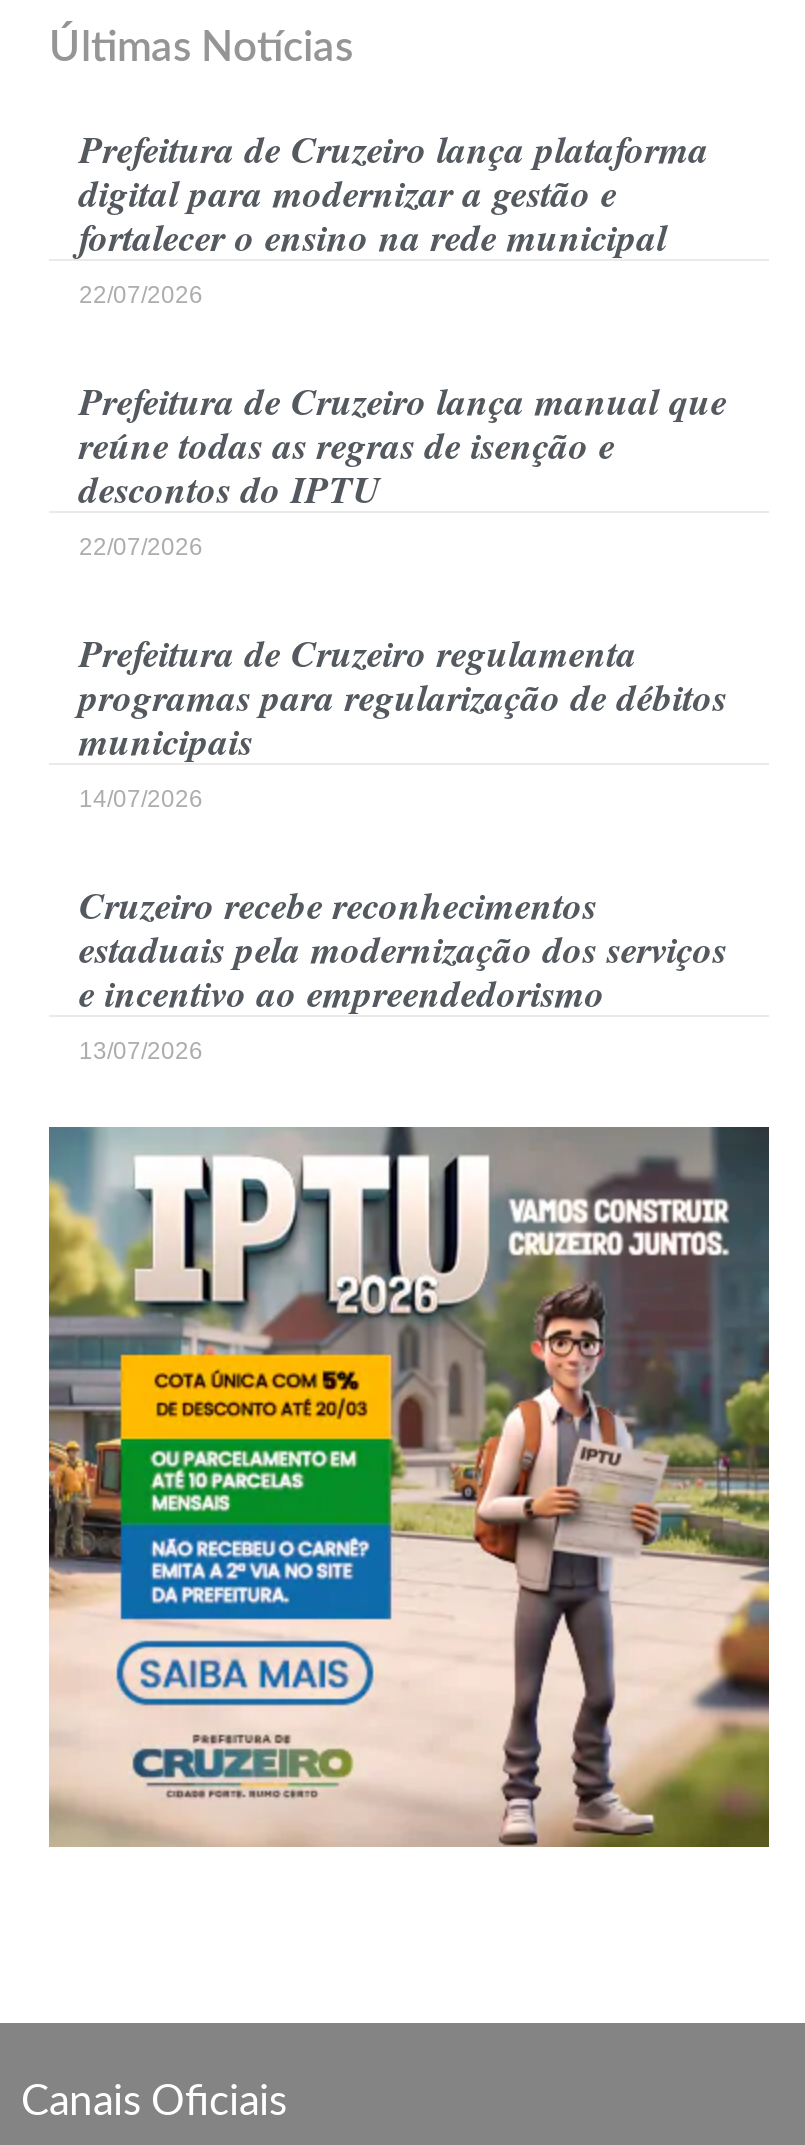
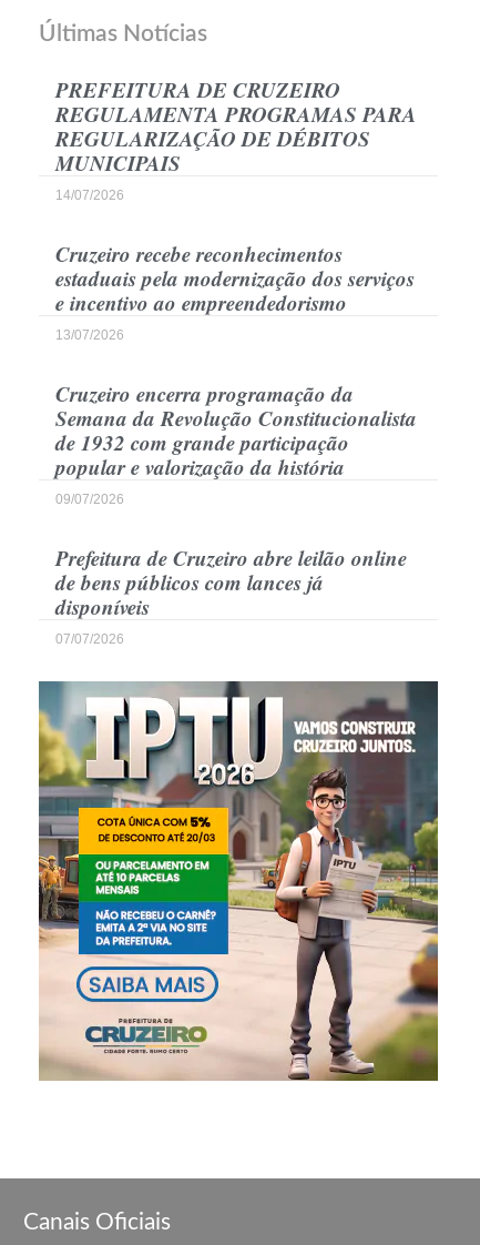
[79,121,727,767] Prefeitura de Cruzeiro lança plataforma | digital para modernizar a gestão e | fortalecer o ensino na rede municipal | 22/07/2026 | Prefeitura de Cruzeiro lança manual que | reúne todas as regras de isenção e | descontos do IPTU | 22/07/2026 | Prefeitura de Cruzeiro regulamenta | programas para regularização de débitos | municipais -> [55,74,417,177] PREFEITURA DE CRUZEIRO | REGULAMENTA PROGRAMAS PARA | REGULARIZAÇÃO DE DÉBITOS | MUNICIPAIS
moved [79,785,727,1065] -> [55,187,415,343]: 14/07/2026 | Cruzeiro recebe reconhecimentos | estaduais pela modernização dos serviços | e incentivo ao empreendedorismo | 13/07/2026
none -> [55,378,417,647] Cruzeiro encerra programação da | Semana da Revolução Constitucionalista | de 1932 com grande participação | popular e valorização da história | 09/07/2026 | Prefeitura de Cruzeiro abre leilão online | de bens públicos com lances já | disponíveis | 07/07/2026

